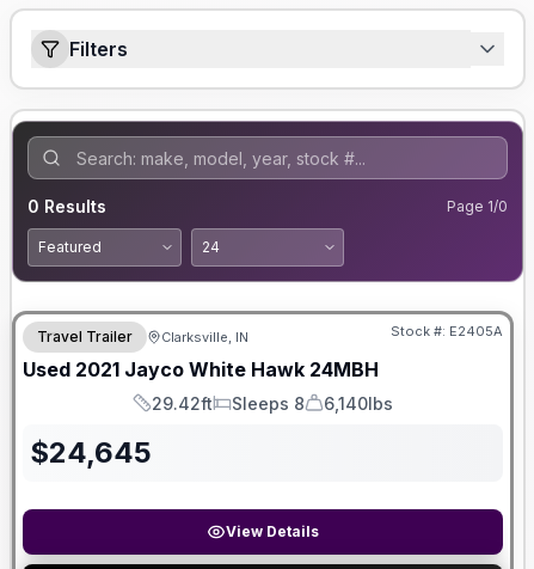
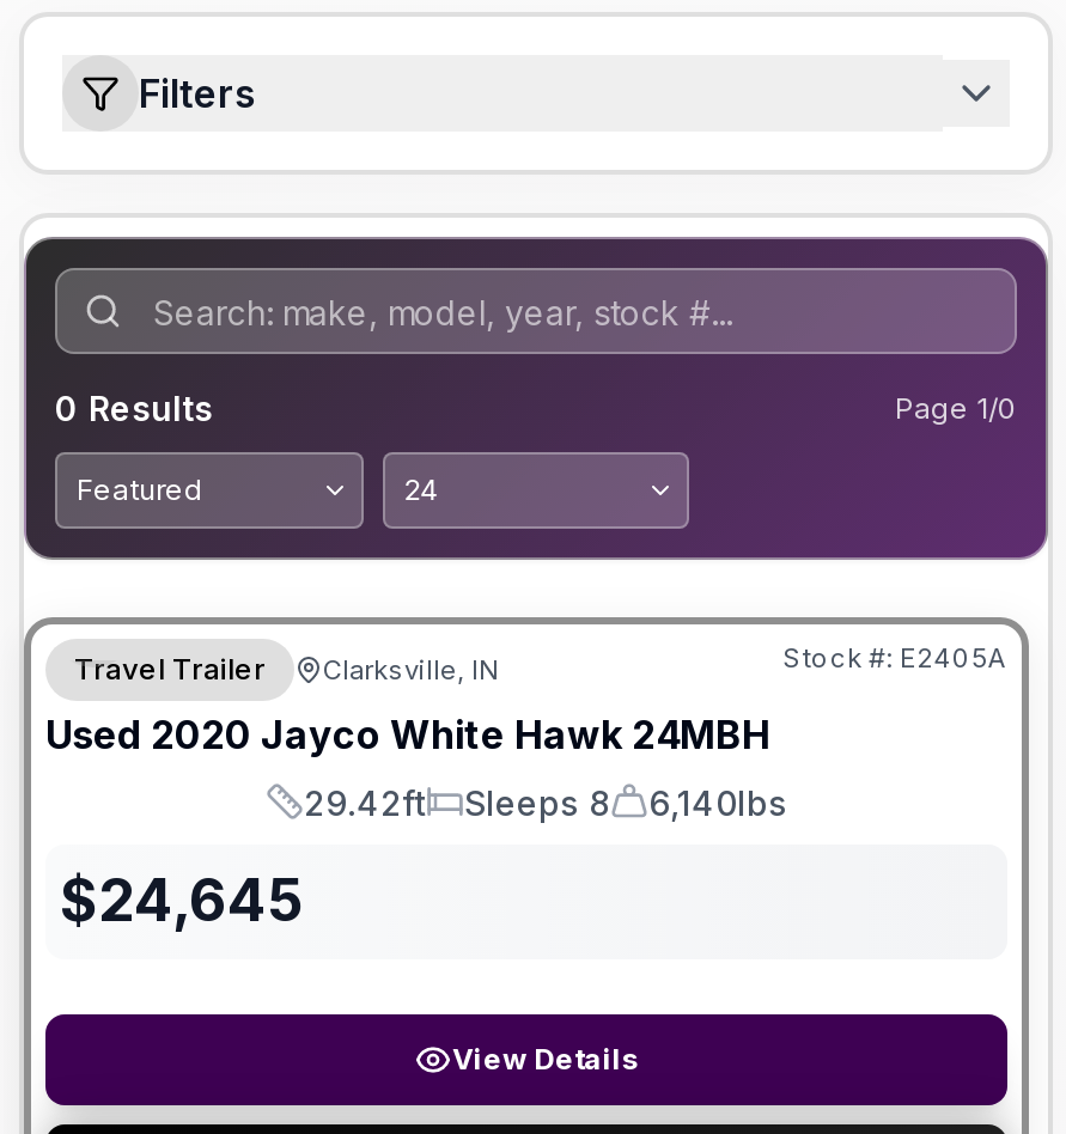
[23,357,379,381] Used 2021 Jayco White Hawk 24MBH -> [45,711,770,758] Used 2020 Jayco White Hawk 24MBH

